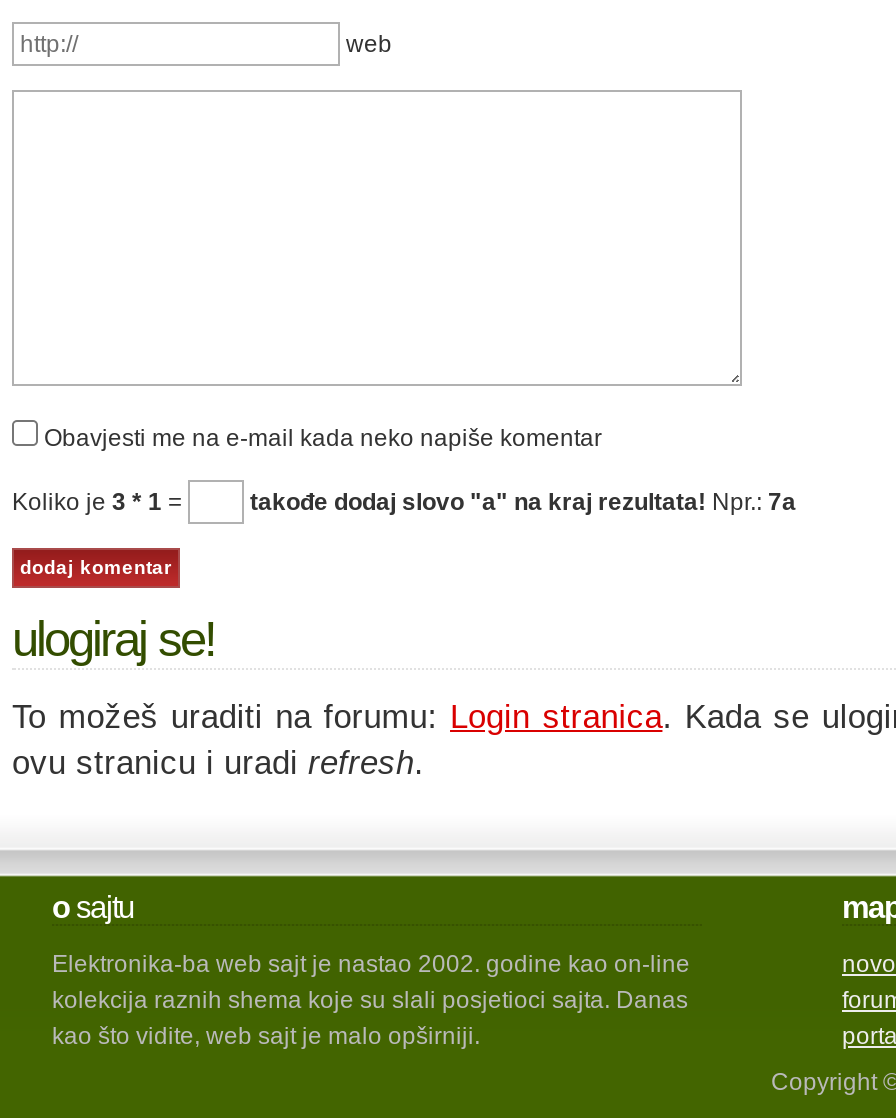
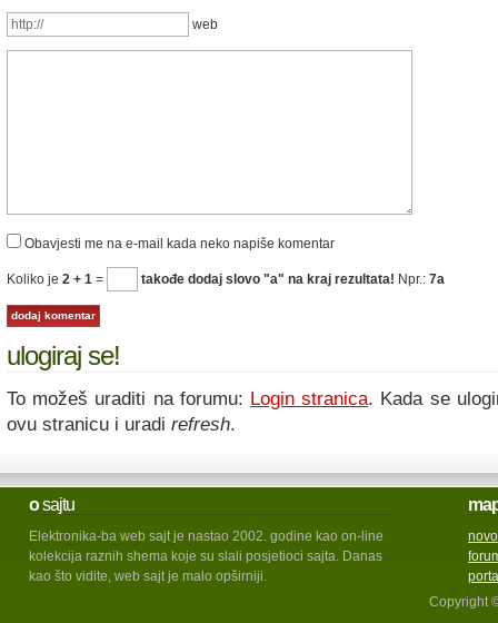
[12,489,188,517] Koliko je 3 * 1 = -> [7,272,107,287] Koliko je 2 + 1 =

